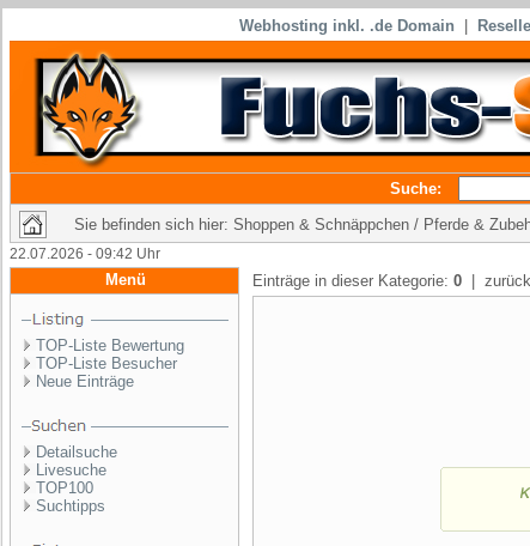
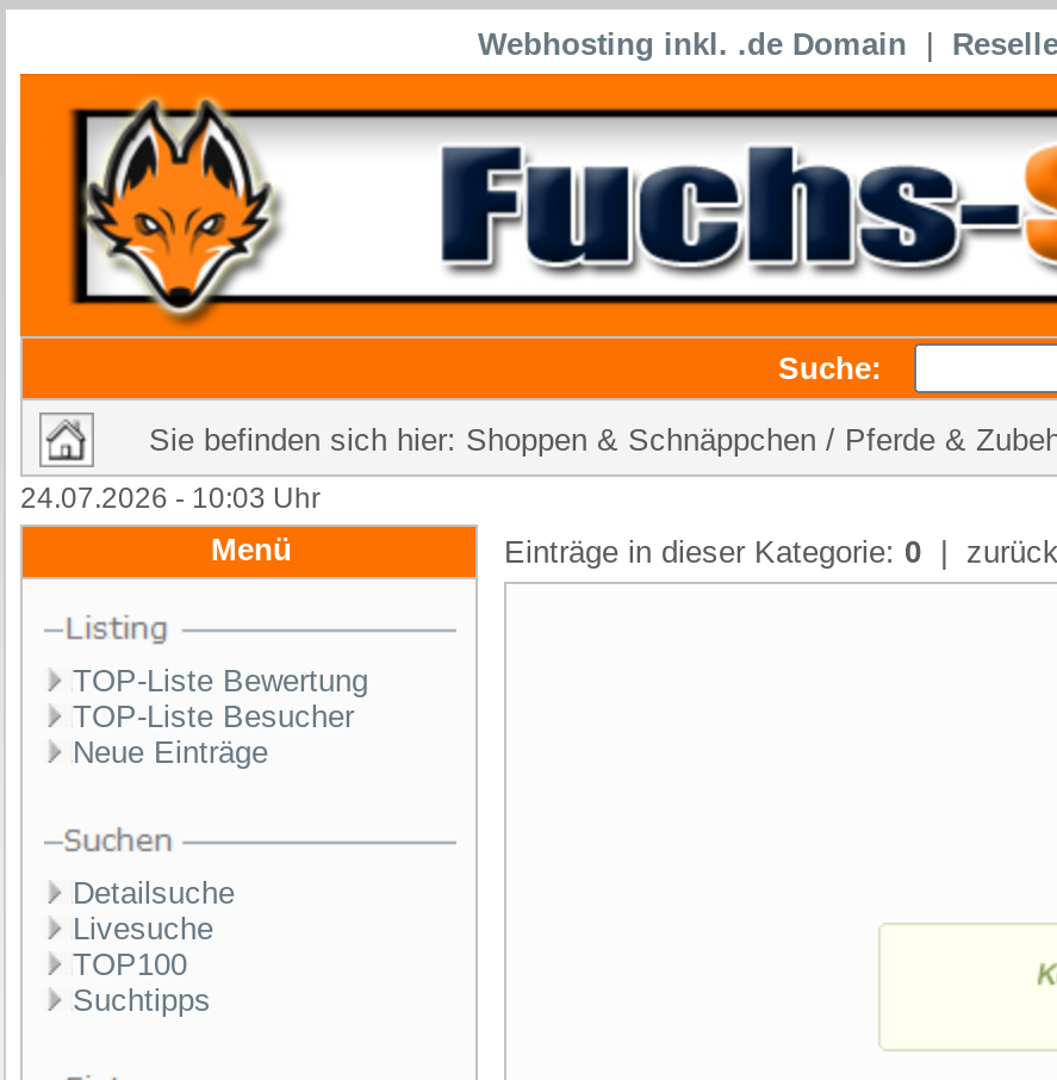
[10,245,160,262] 22.07.2026 - 09:42 Uhr -> [20,482,321,515] 24.07.2026 - 10:03 Uhr

